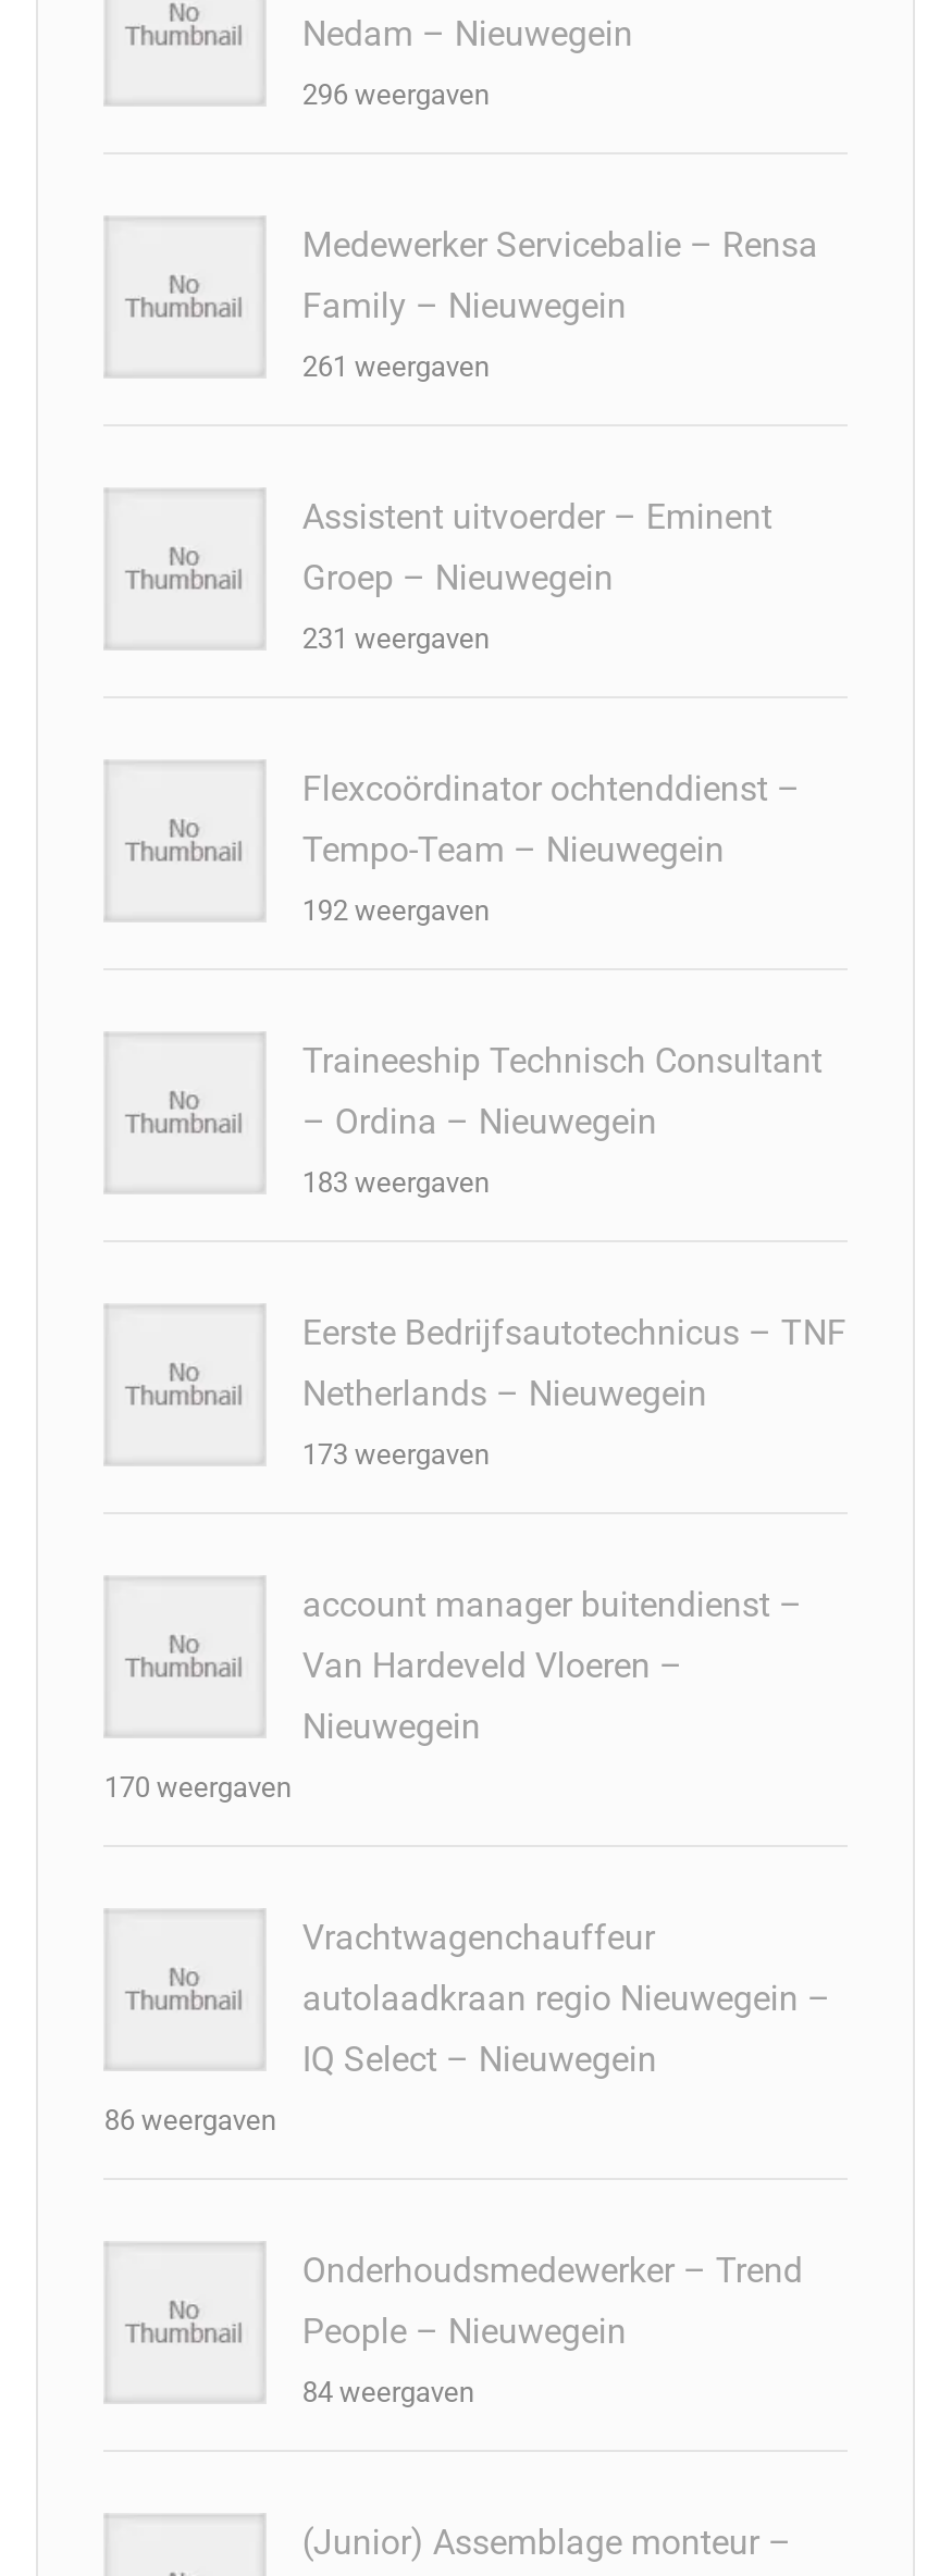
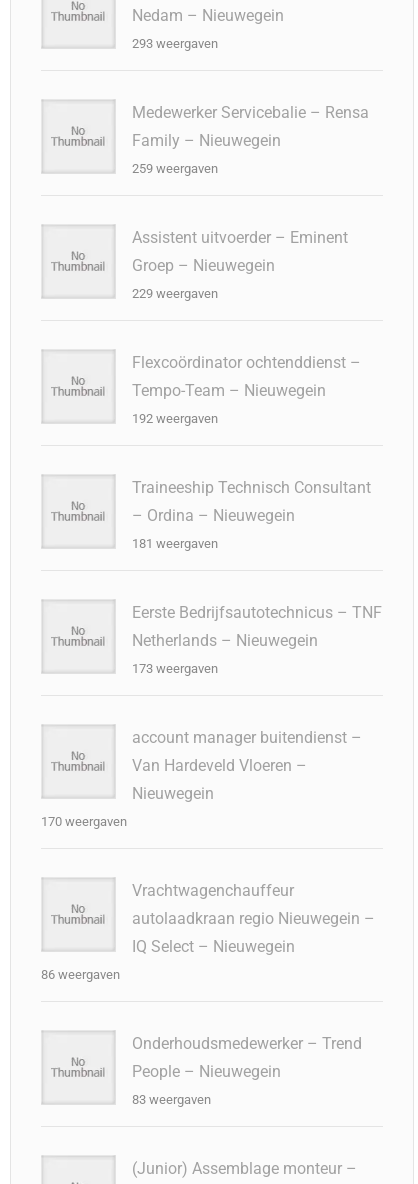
[302,78,489,111] 296 weergaven -> [132,36,218,51] 293 weergaven
[302,350,489,383] 261 weergaven -> [132,161,218,176] 259 weergaven
[302,622,489,655] 231 weergaven -> [132,286,218,301] 229 weergaven
[302,1166,489,1199] 183 weergaven -> [132,536,218,551] 181 weergaven
[302,2376,474,2408] 84 weergaven -> [132,1092,211,1107] 83 weergaven

